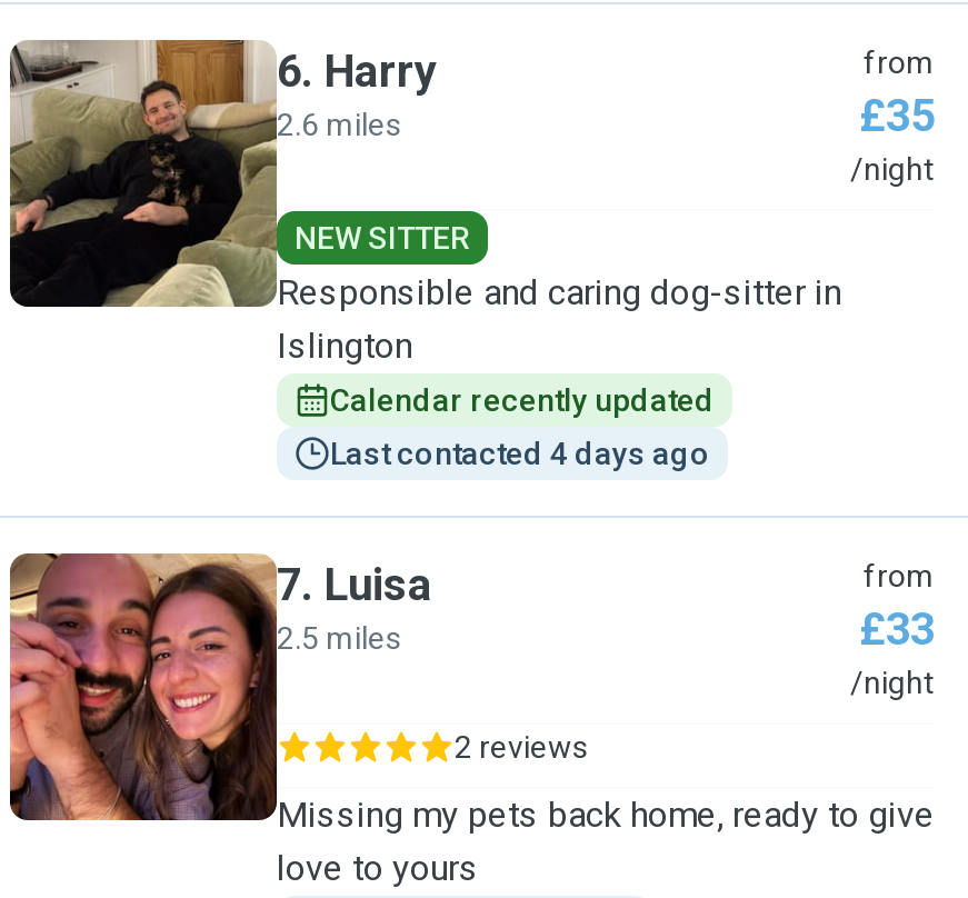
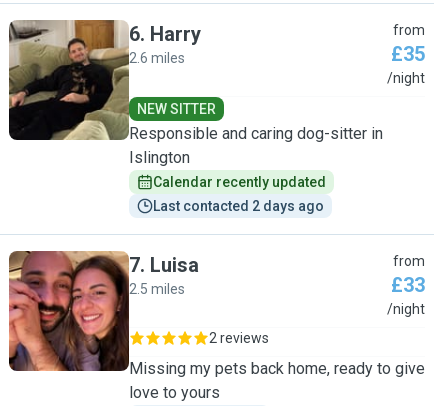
[330,436,710,471] Last contacted 4 days ago -> [153,198,324,214] Last contacted 2 days ago

